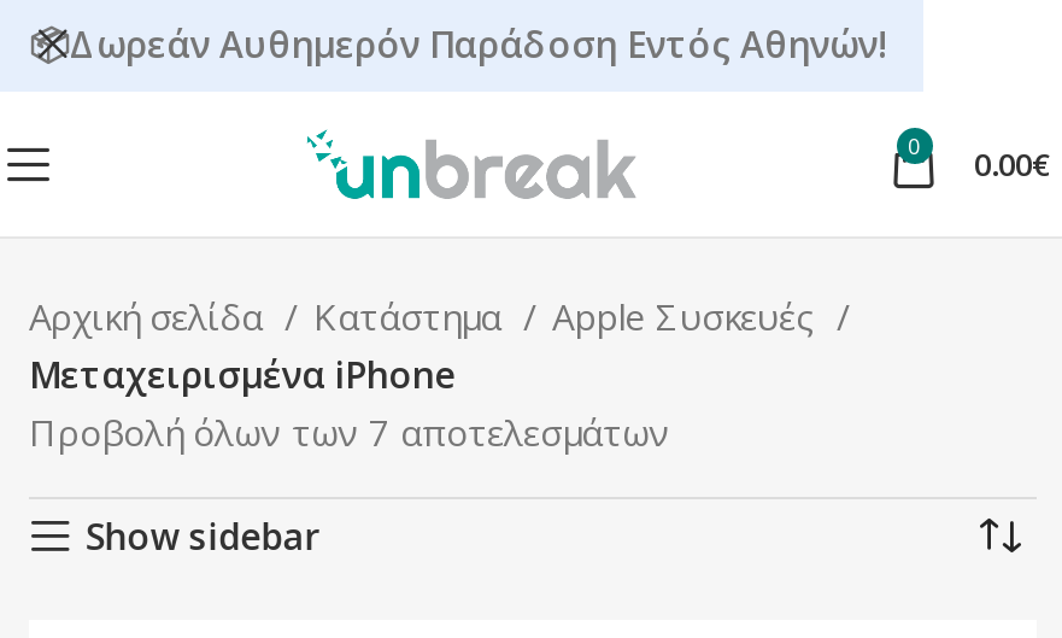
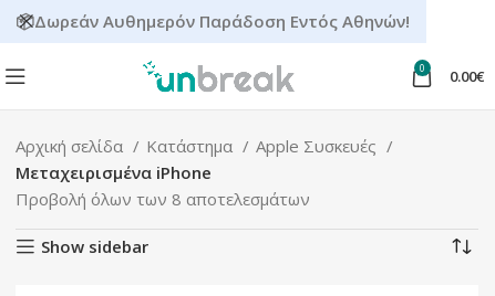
[29,408,670,456] Προβολή όλων των 7 αποτελεσμάτων -> [16,188,310,210] Προβολή όλων των 8 αποτελεσμάτων

